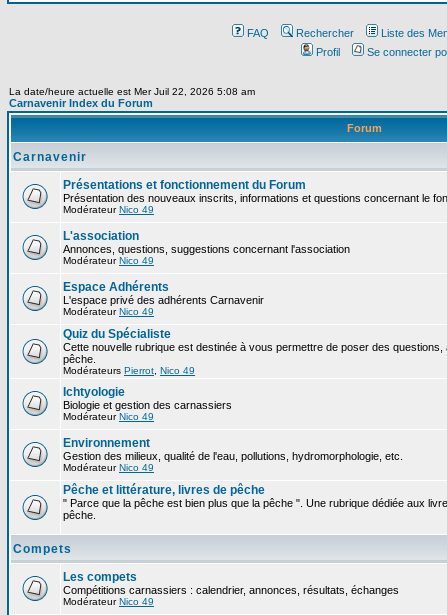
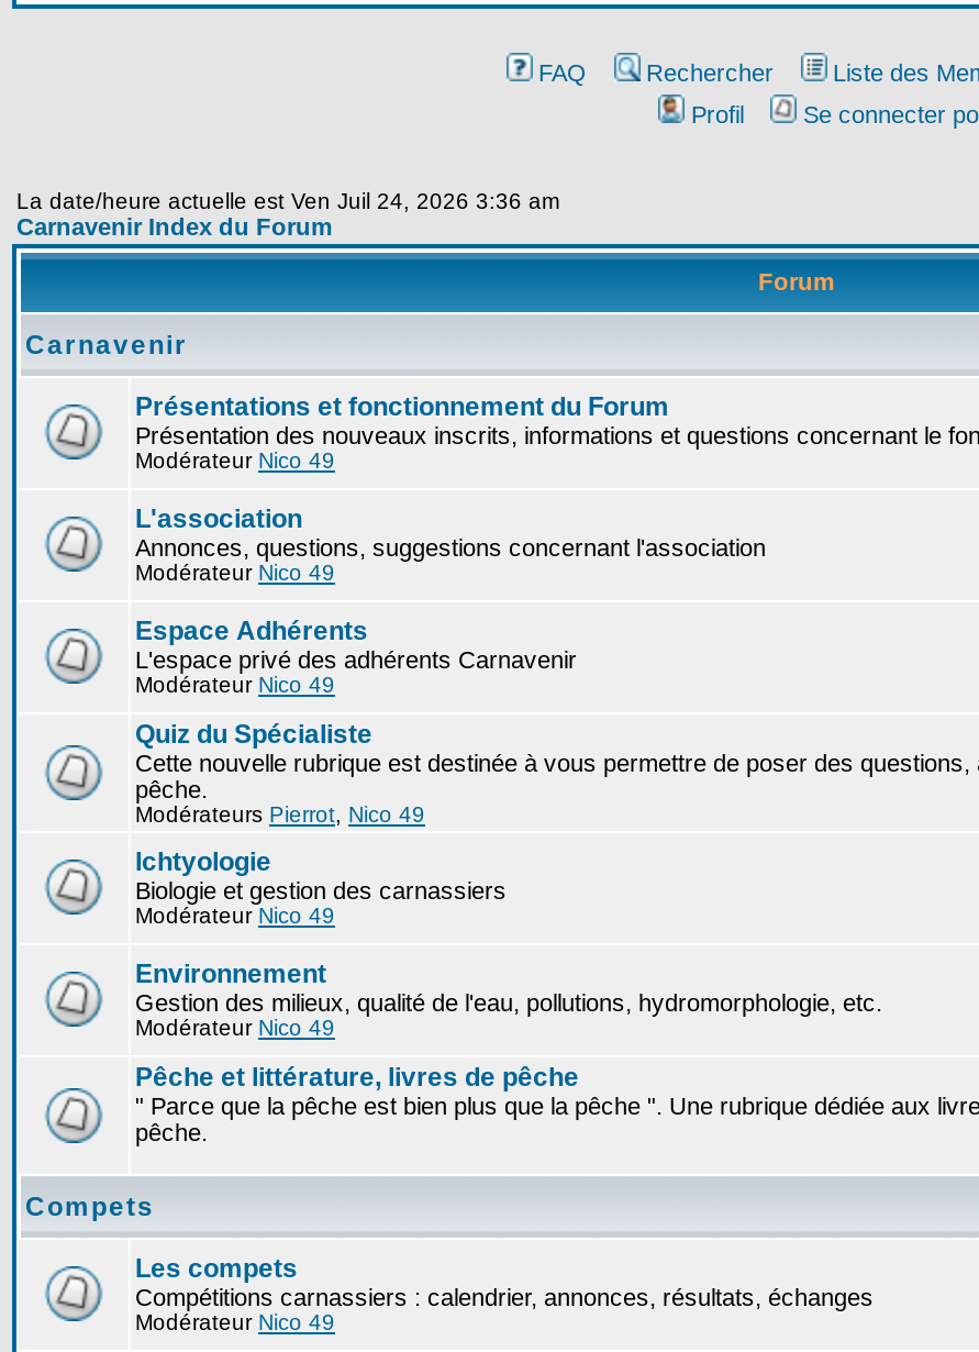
[9,86,255,97] La date/heure actuelle est Mer Juil 22, 2026 5:08 am -> [16,189,559,213] La date/heure actuelle est Ven Juil 24, 2026 3:36 am

